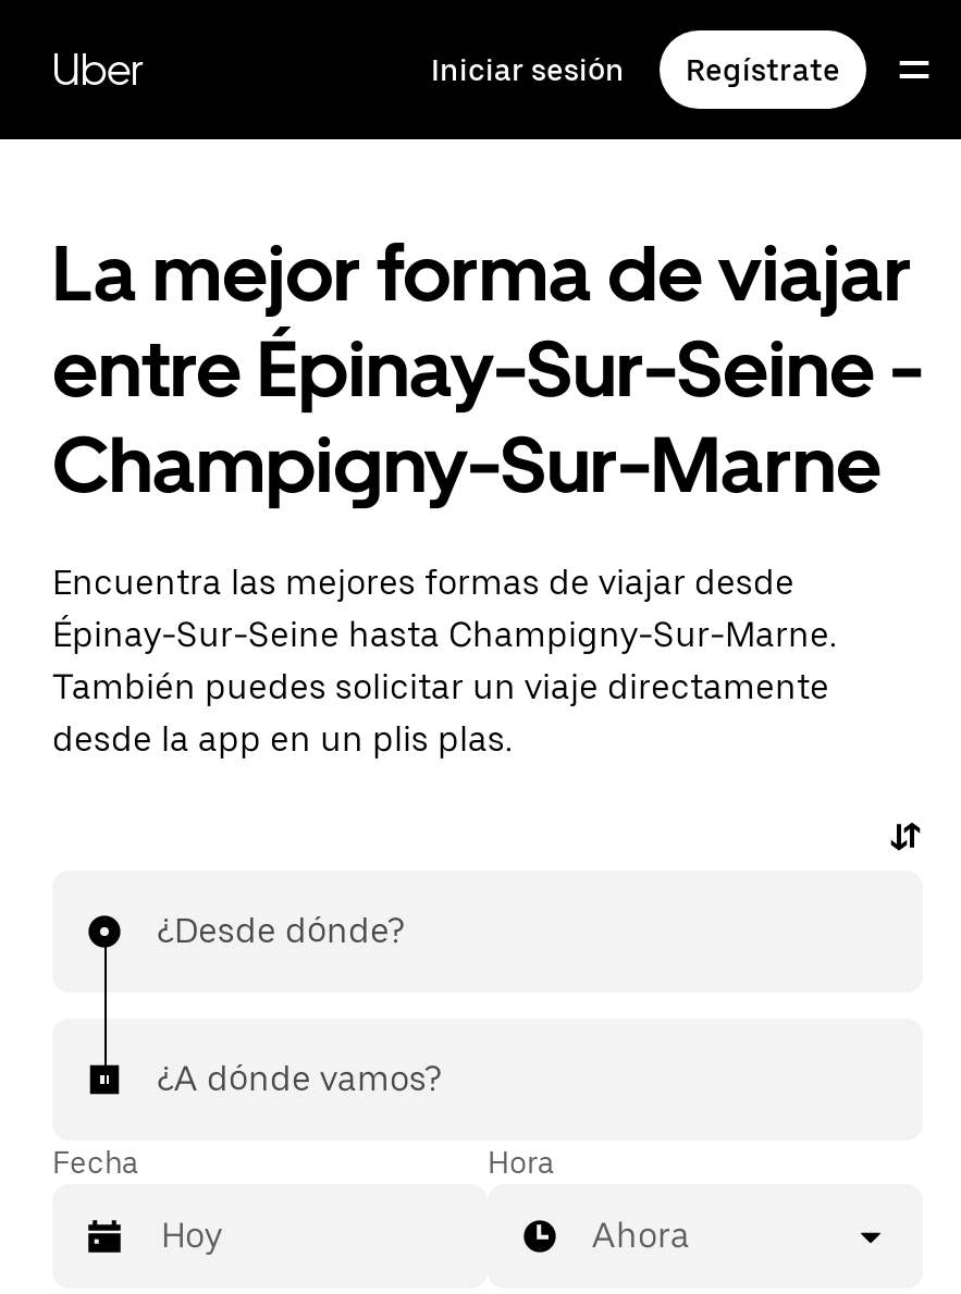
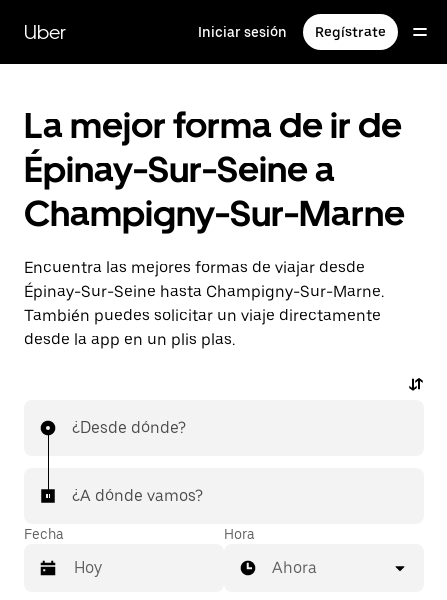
[52,226,923,416] La mejor forma de viajar | entre Épinay-Sur-Seine - -> [24,104,402,191] La mejor forma de ir de | Épinay-Sur-Seine a

